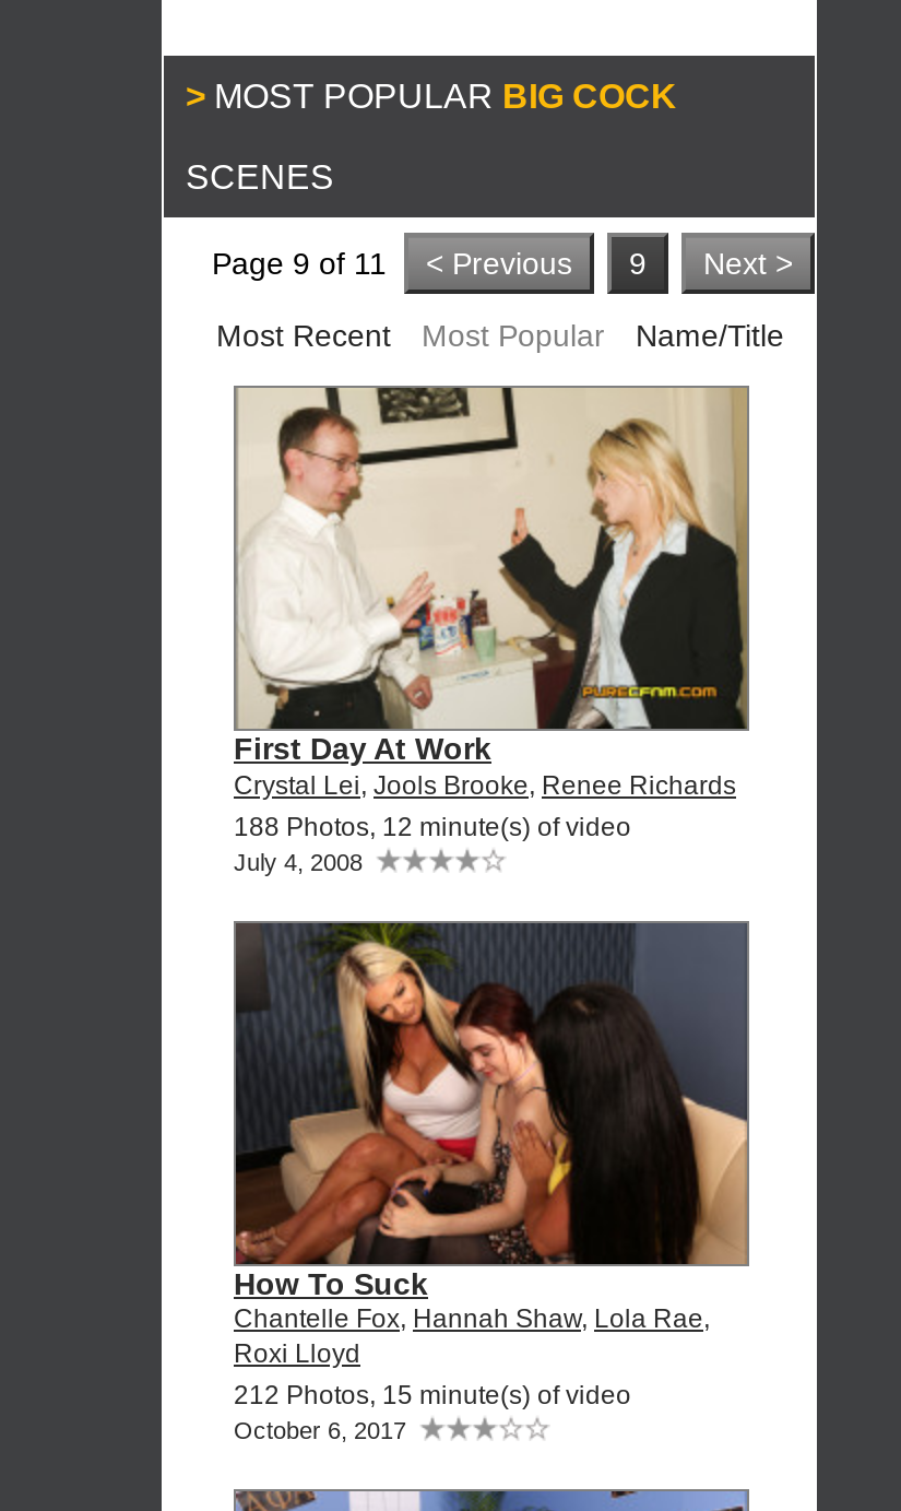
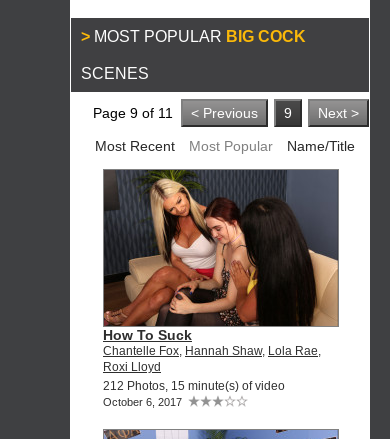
[234,386,749,875] [image] | First Day At Work | Crystal Lei, Jools Brooke, Renee Richards | 188 Photos, 12 minute(s) of video | July 4, 2008 -> none

